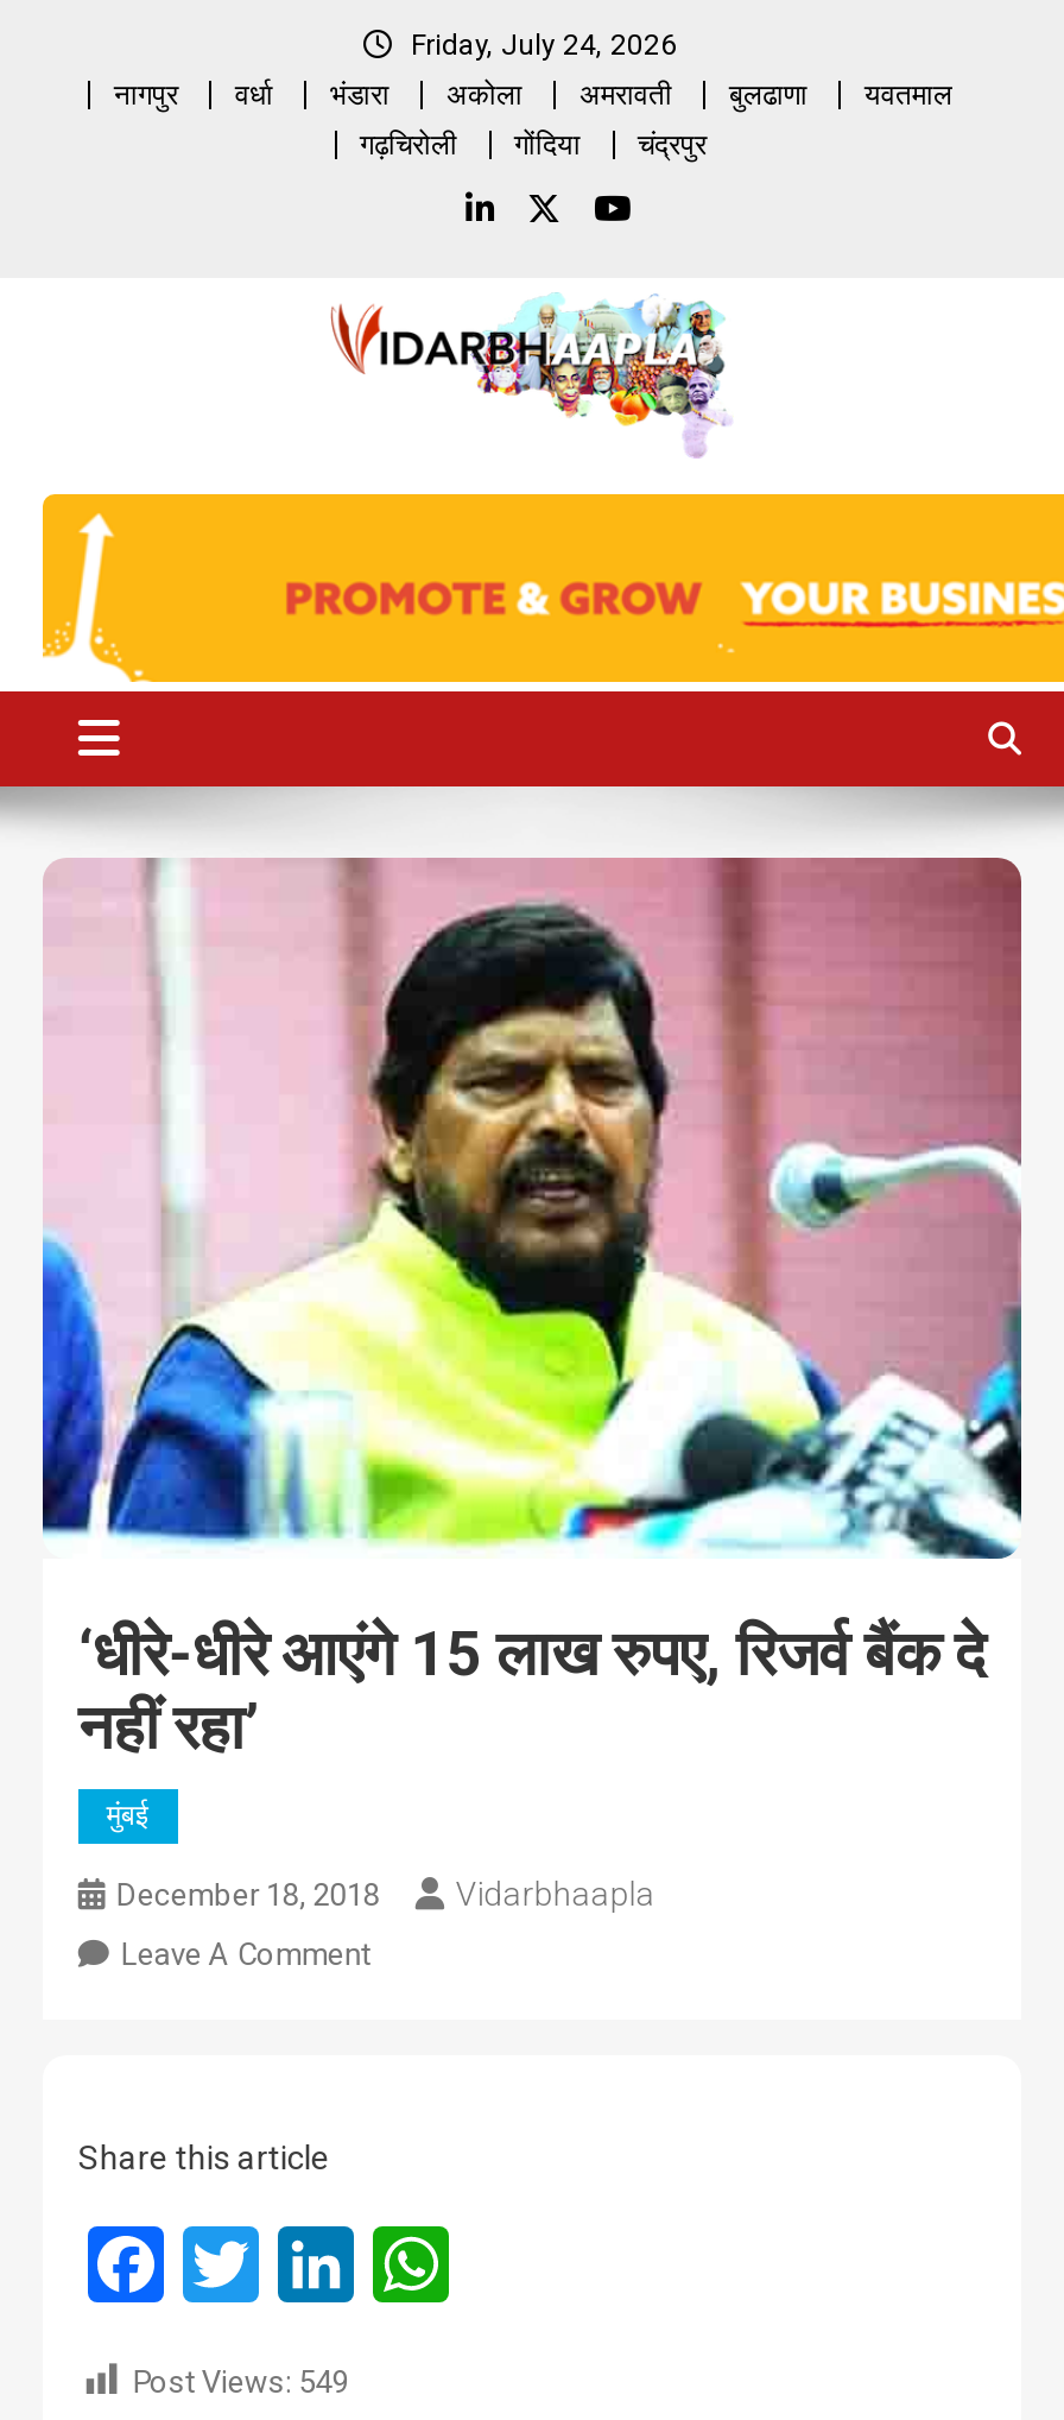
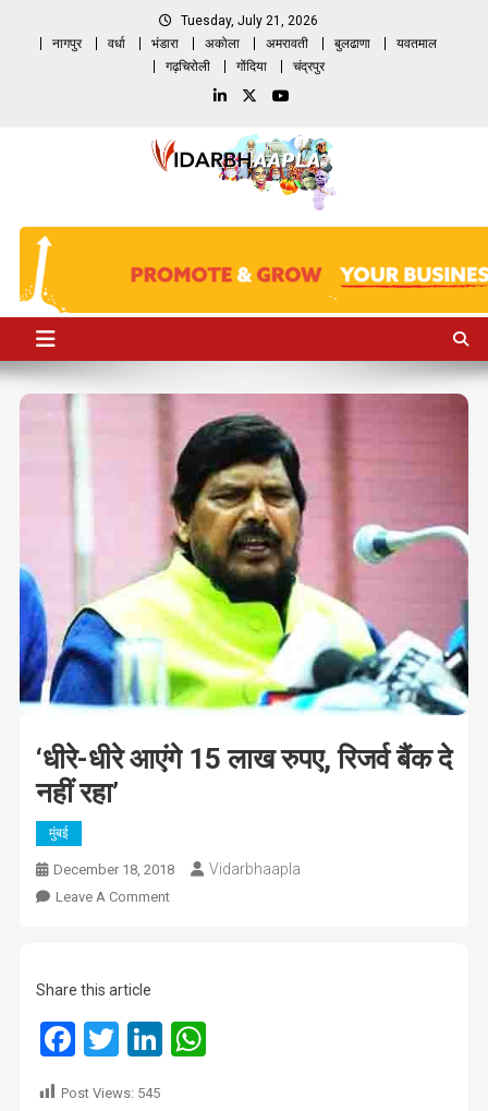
[411,29,677,62] Friday, July 24, 2026 -> [181,13,318,28] Tuesday, July 21, 2026
[133,2364,349,2400] Post Views: 549 -> [61,1085,160,1101] Post Views: 545

